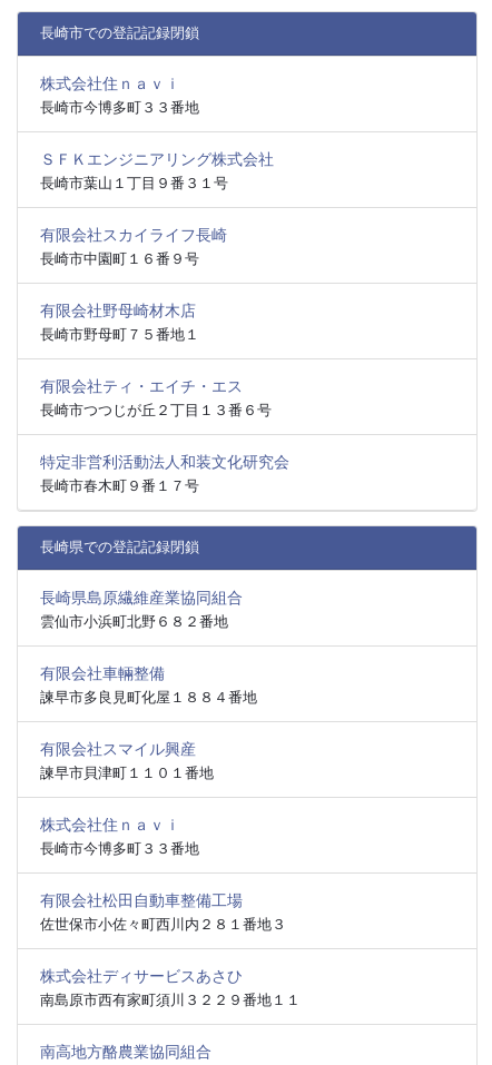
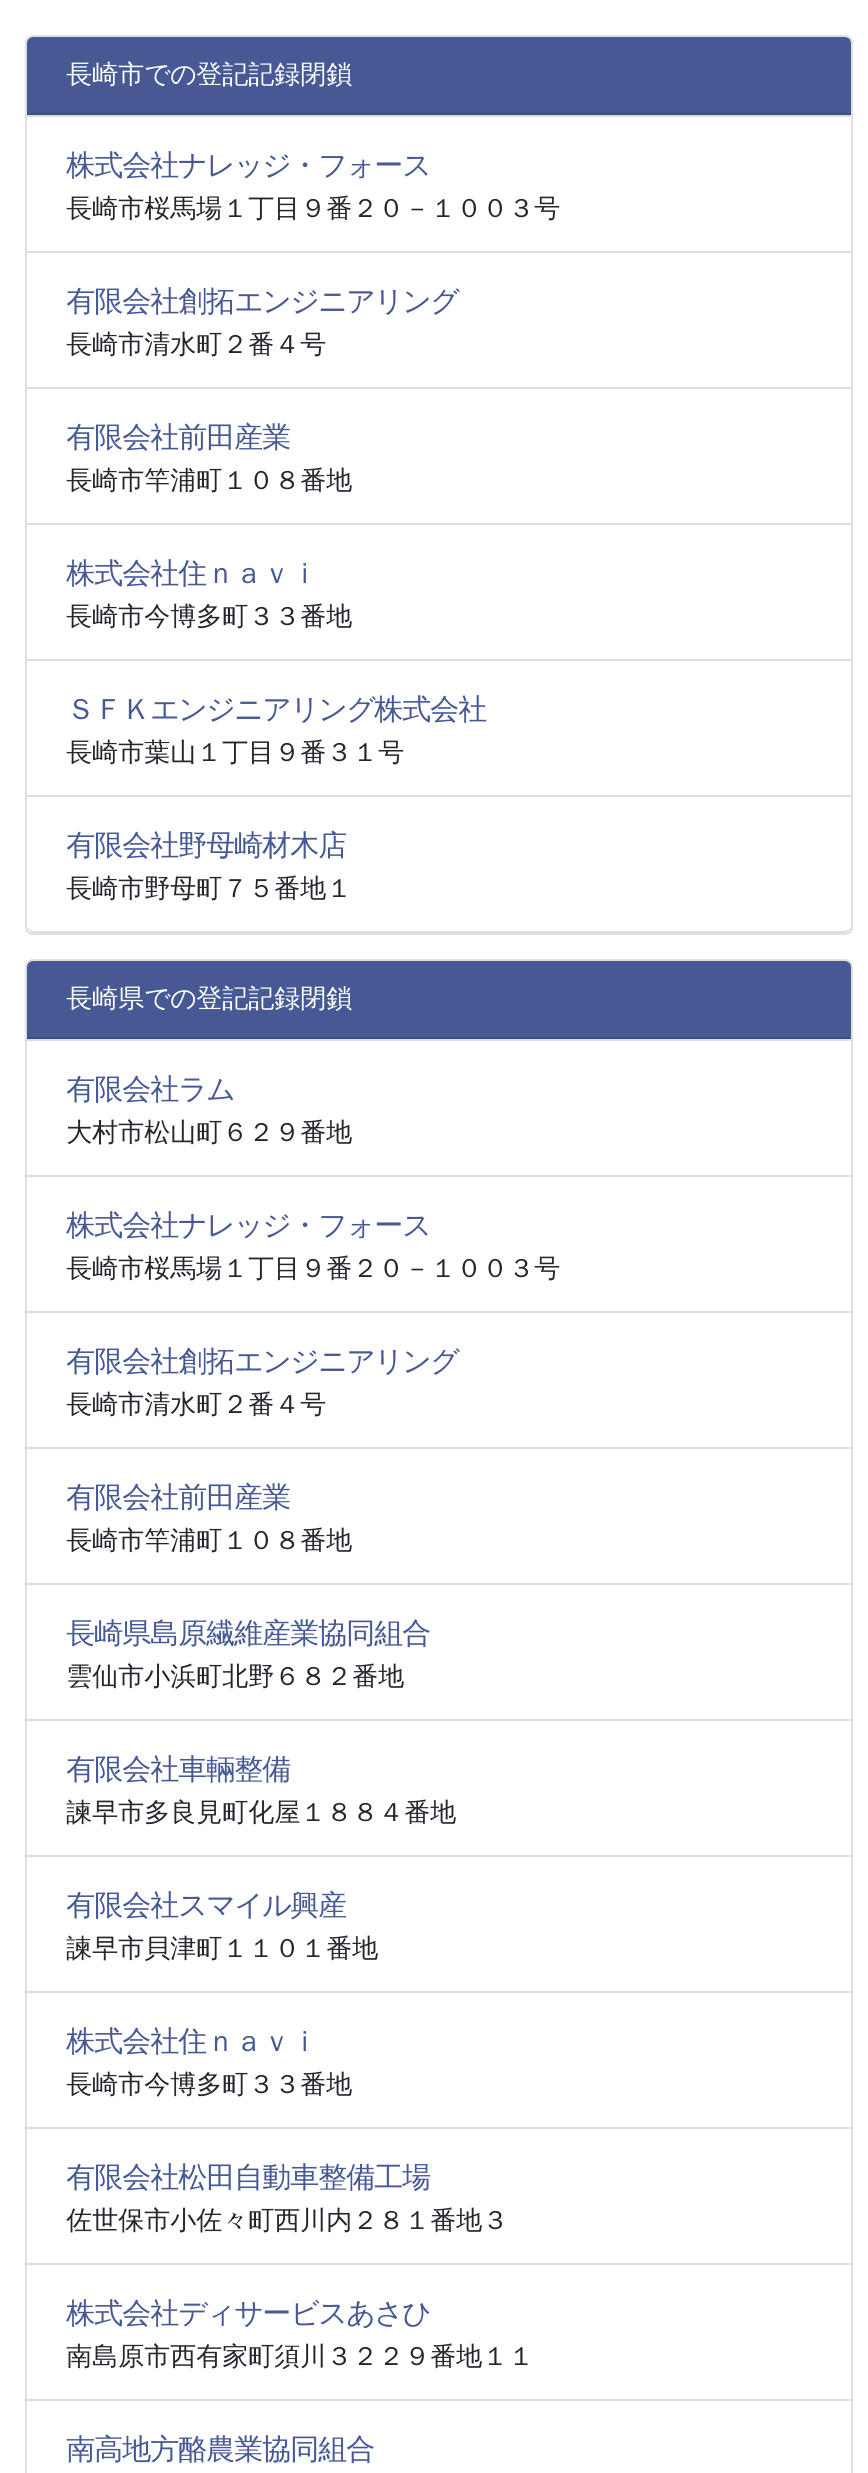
none -> [66,150,560,496] 株式会社ナレッジ・フォース | 長崎市桜馬場１丁目９番２０－１００３号 | 有限会社創拓エンジニアリング | 長崎市清水町２番４号 | 有限会社前田産業 | 長崎市竿浦町１０８番地
[40,226,227,268] 有限会社スカイライフ長崎 | 長崎市中園町１６番９号 -> none
[40,378,289,495] 有限会社ティ・エイチ・エス | 長崎市つつじが丘２丁目１３番６号 | 特定非営利活動法人和装文化研究会 | 長崎市春木町９番１７号 -> none
none -> [66,1074,560,1556] 有限会社ラム | 大村市松山町６２９番地 | 株式会社ナレッジ・フォース | 長崎市桜馬場１丁目９番２０－１００３号 | 有限会社創拓エンジニアリング | 長崎市清水町２番４号 | 有限会社前田産業 | 長崎市竿浦町１０８番地

